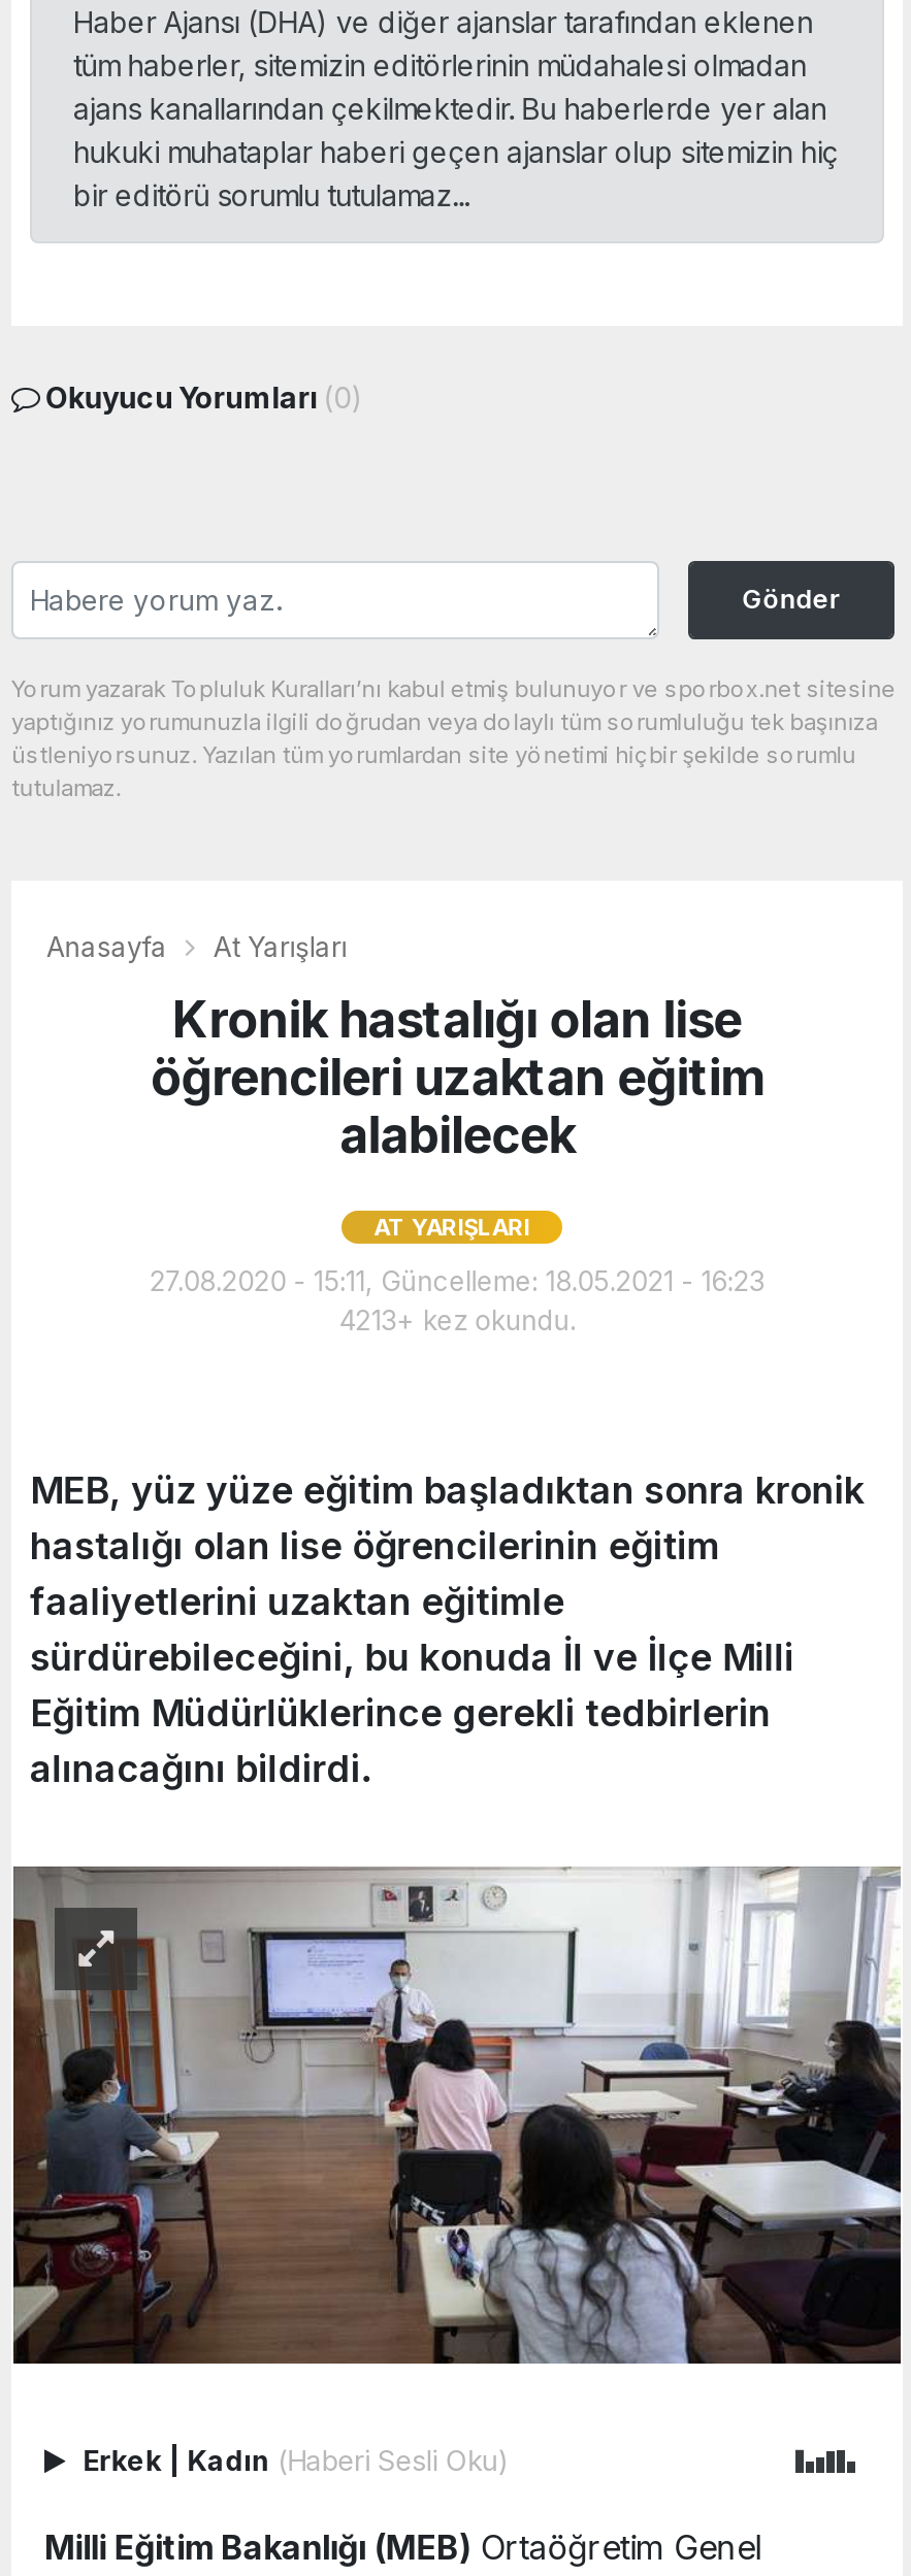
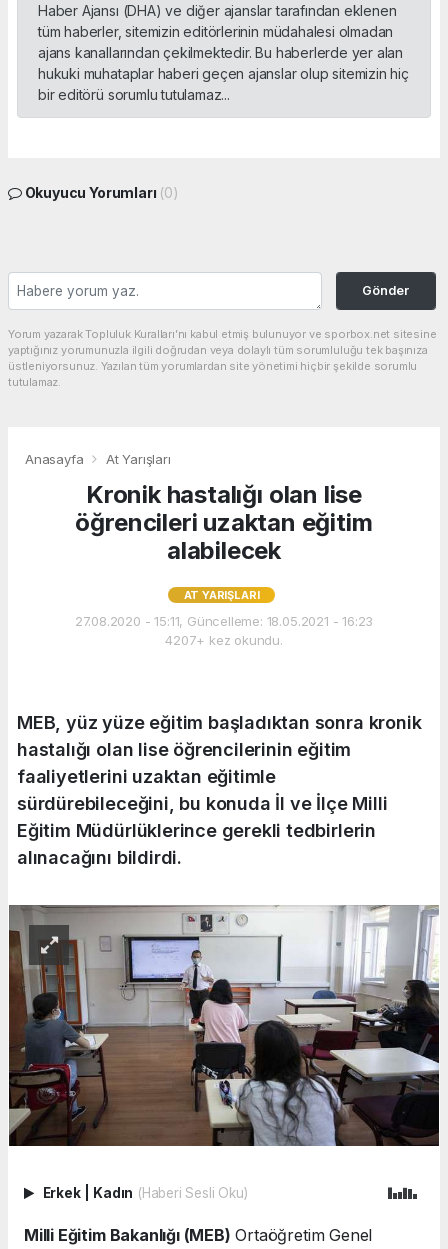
[339,1303,575,1336] 4213+ kez okundu. -> [165,632,283,648] 4207+ kez okundu.

